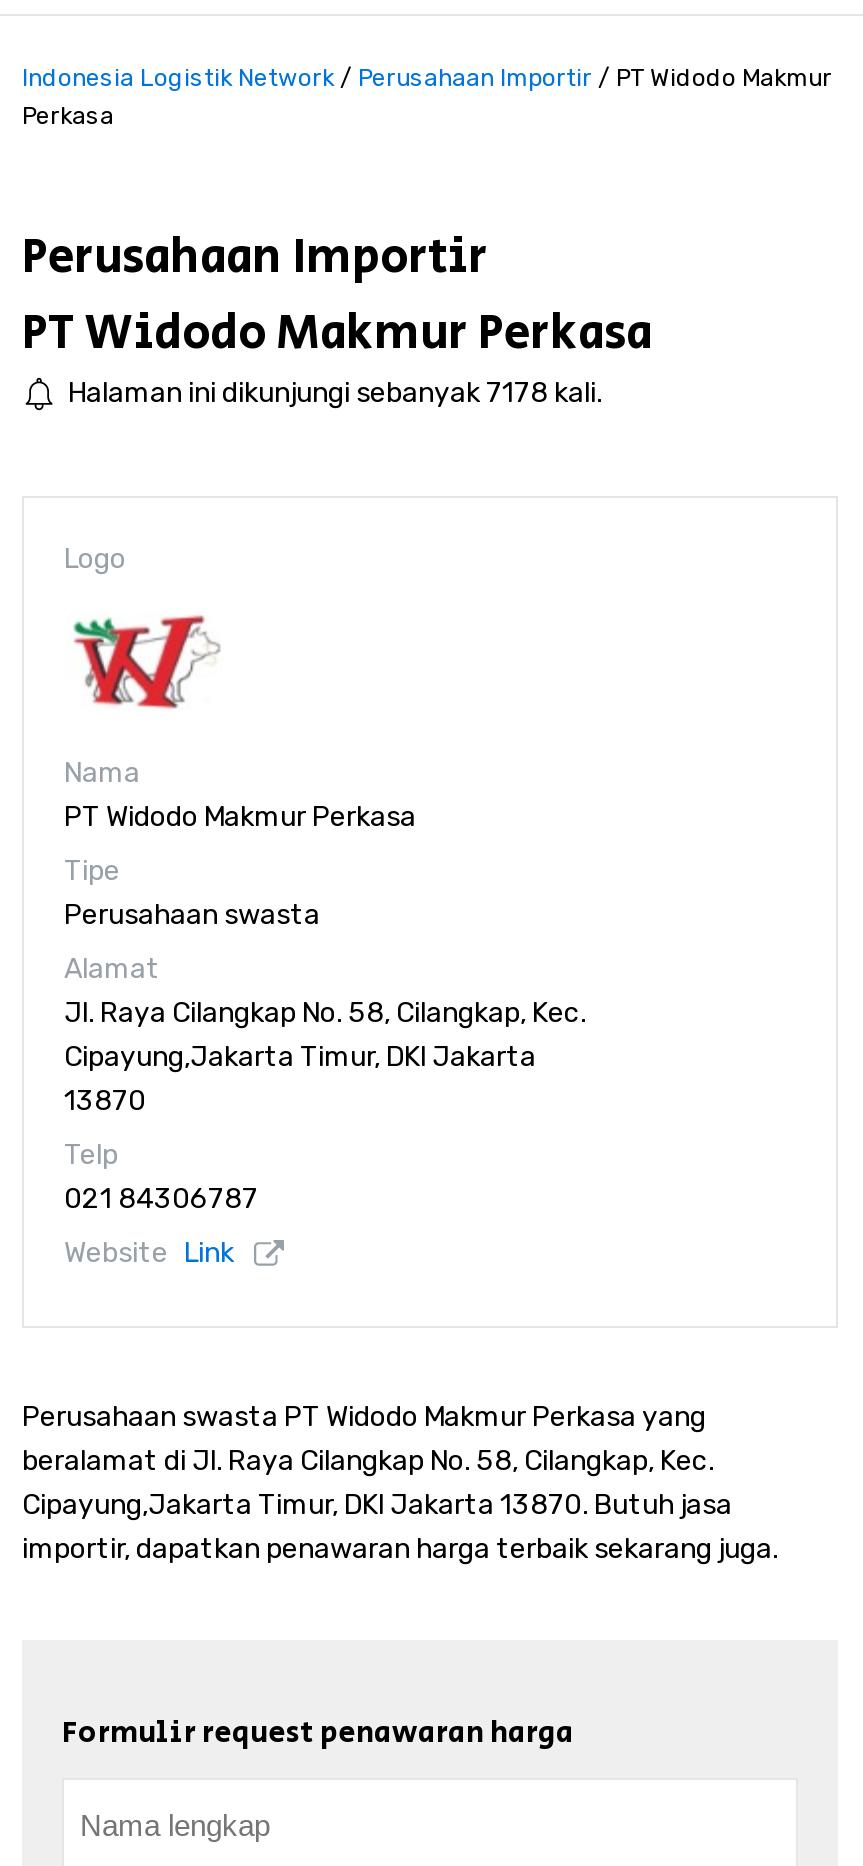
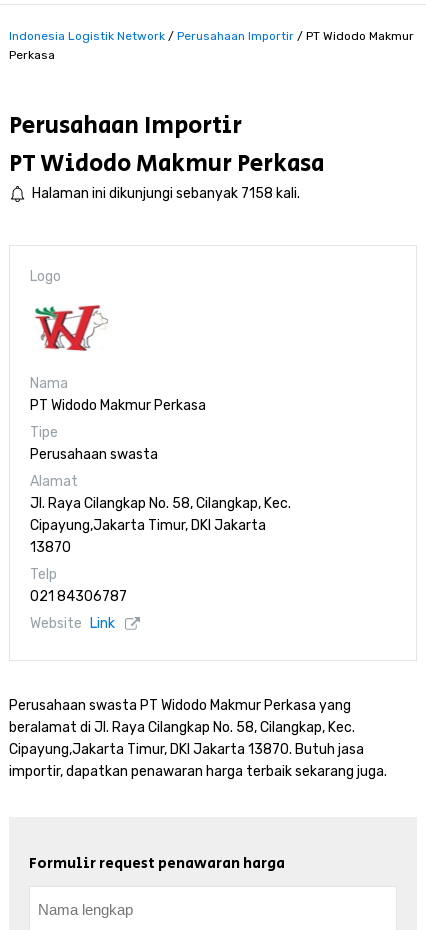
[68,376,602,410] Halaman ini dikunjungi sebanyak 7178 kali. -> [32,185,300,202] Halaman ini dikunjungi sebanyak 7158 kali.

